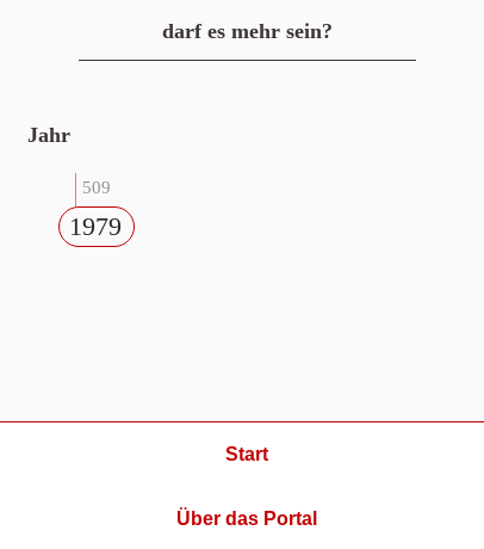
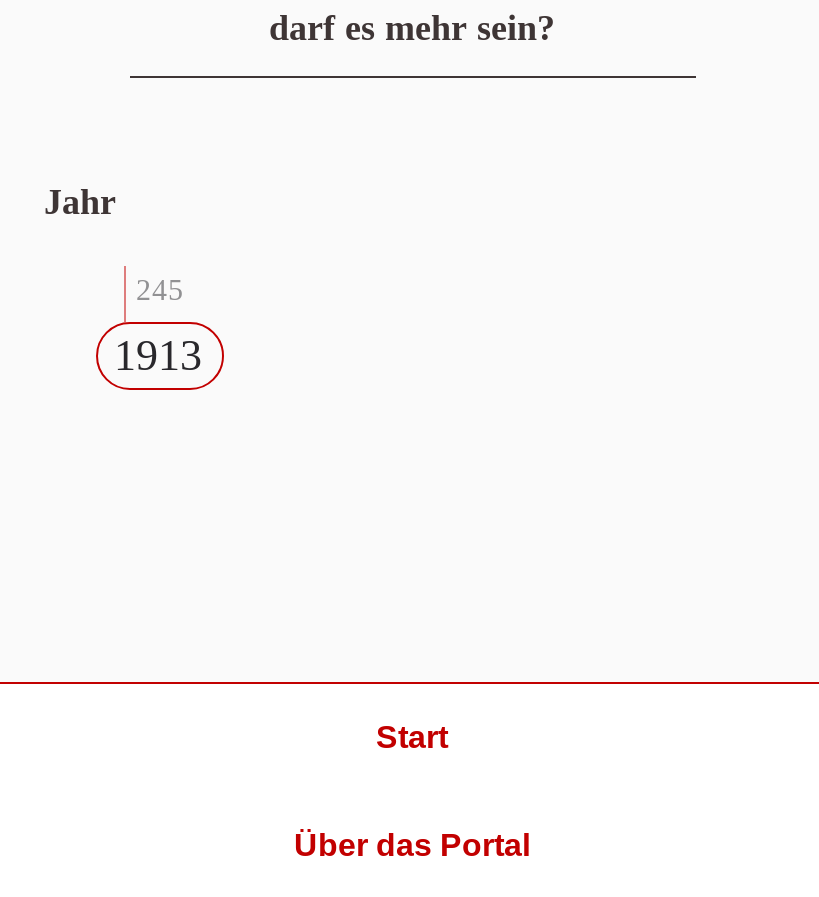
[82,178,111,197] 509 -> [136,274,184,306] 245
[69,211,122,241] 1979 -> [114,330,202,380] 1913

